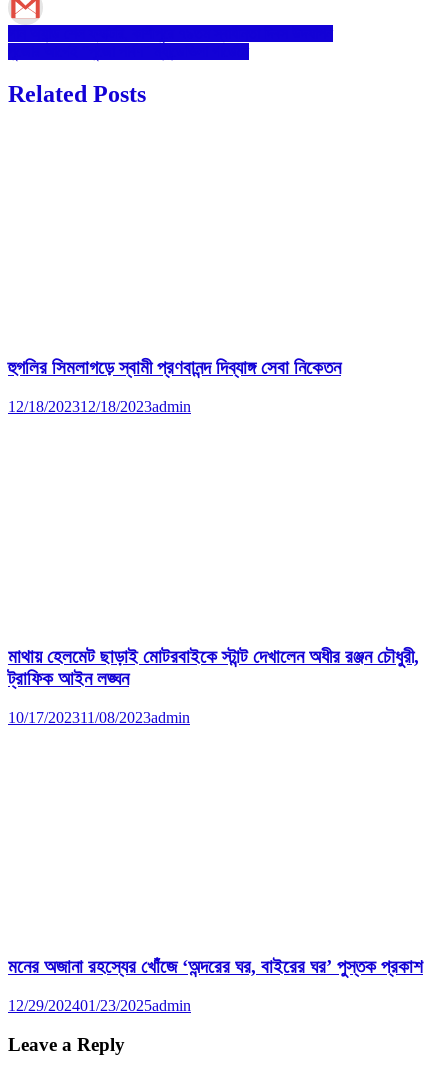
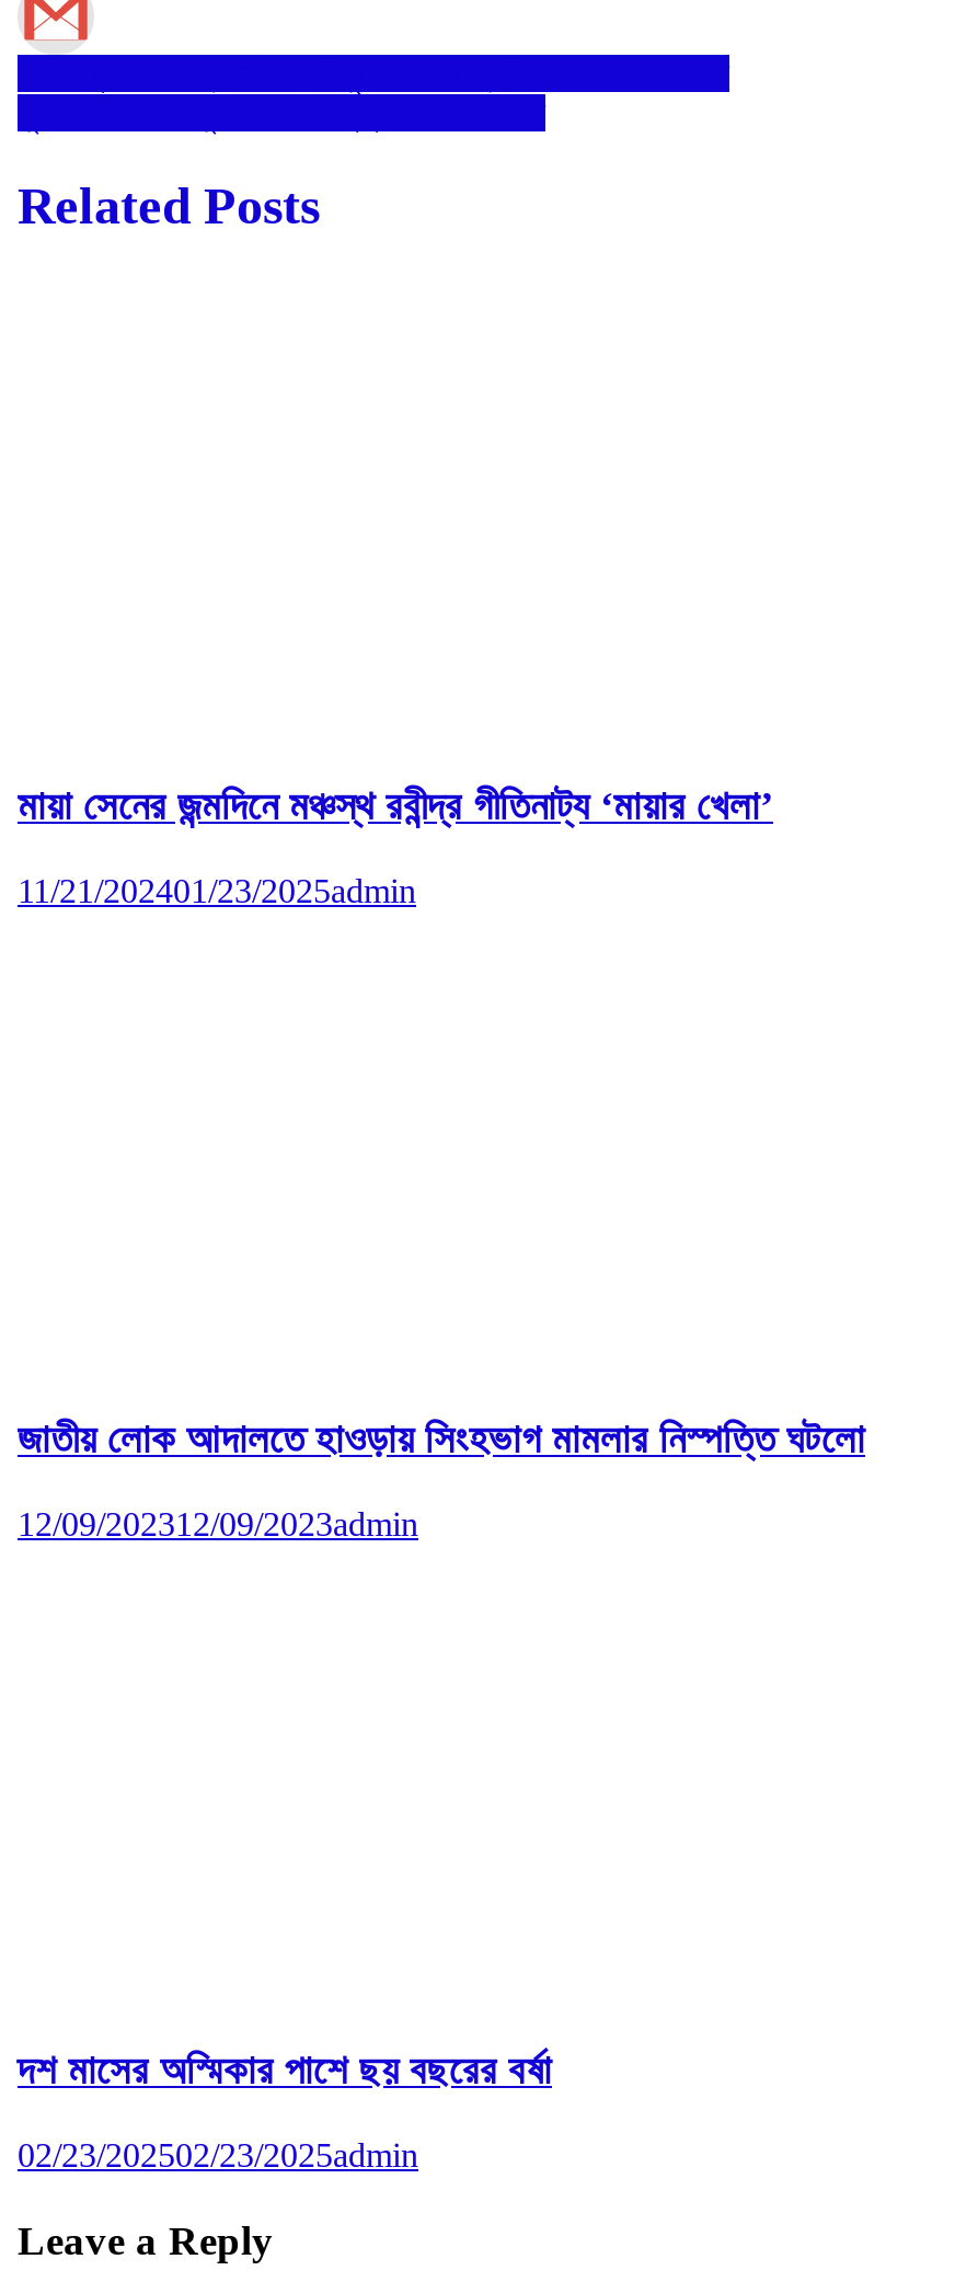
[8,357,341,378] হুগলির সিমলাগড়ে স্বামী প্রণবানন্দ দিব্যাঙ্গ সেবা নিকেতন -> [18,783,773,829] মায়া সেনের জন্মদিনে মঞ্চস্থ রবীন্দ্র গীতিনাট্য ‘মায়ার খেলা’
[8,398,191,415] 12/18/202312/18/2023admin -> [18,872,416,910] 11/21/202401/23/2025admin
[8,646,419,689] মাথায় হেলমেট ছাড়াই মোটরবাইকে স্টান্ট দেখালেন অধীর রঞ্জন চৌধুরী, | ট্রাফিক আইন লঙ্ঘন -> [18,1415,865,1461] জাতীয় লোক আদালতে হাওড়ায় সিংহভাগ মামলার নিস্পত্তি ঘটলো
[8,708,190,725] 10/17/202311/08/2023admin -> [18,1504,418,1541] 12/09/202312/09/2023admin
[8,956,423,977] মনের অজানা রহস্যের খোঁজে ‘অন্দরের ঘর, বাইরের ঘর’ পুস্তক প্রকাশ -> [18,2047,552,2093] দশ মাসের অস্মিকার পাশে ছয় বছরের বর্ষা
[8,997,191,1014] 12/29/202401/23/2025admin -> [18,2136,418,2173] 02/23/202502/23/2025admin

